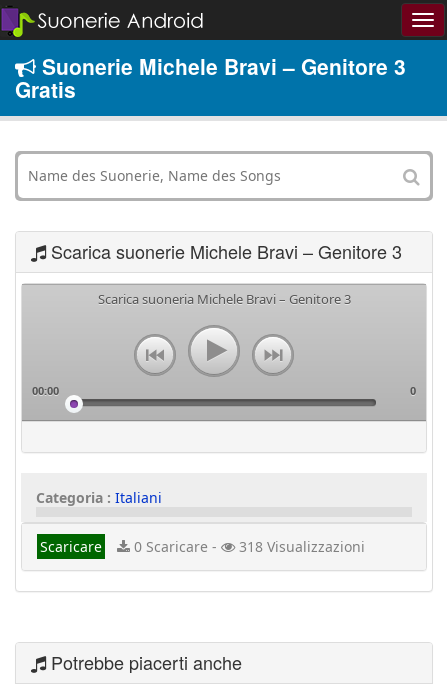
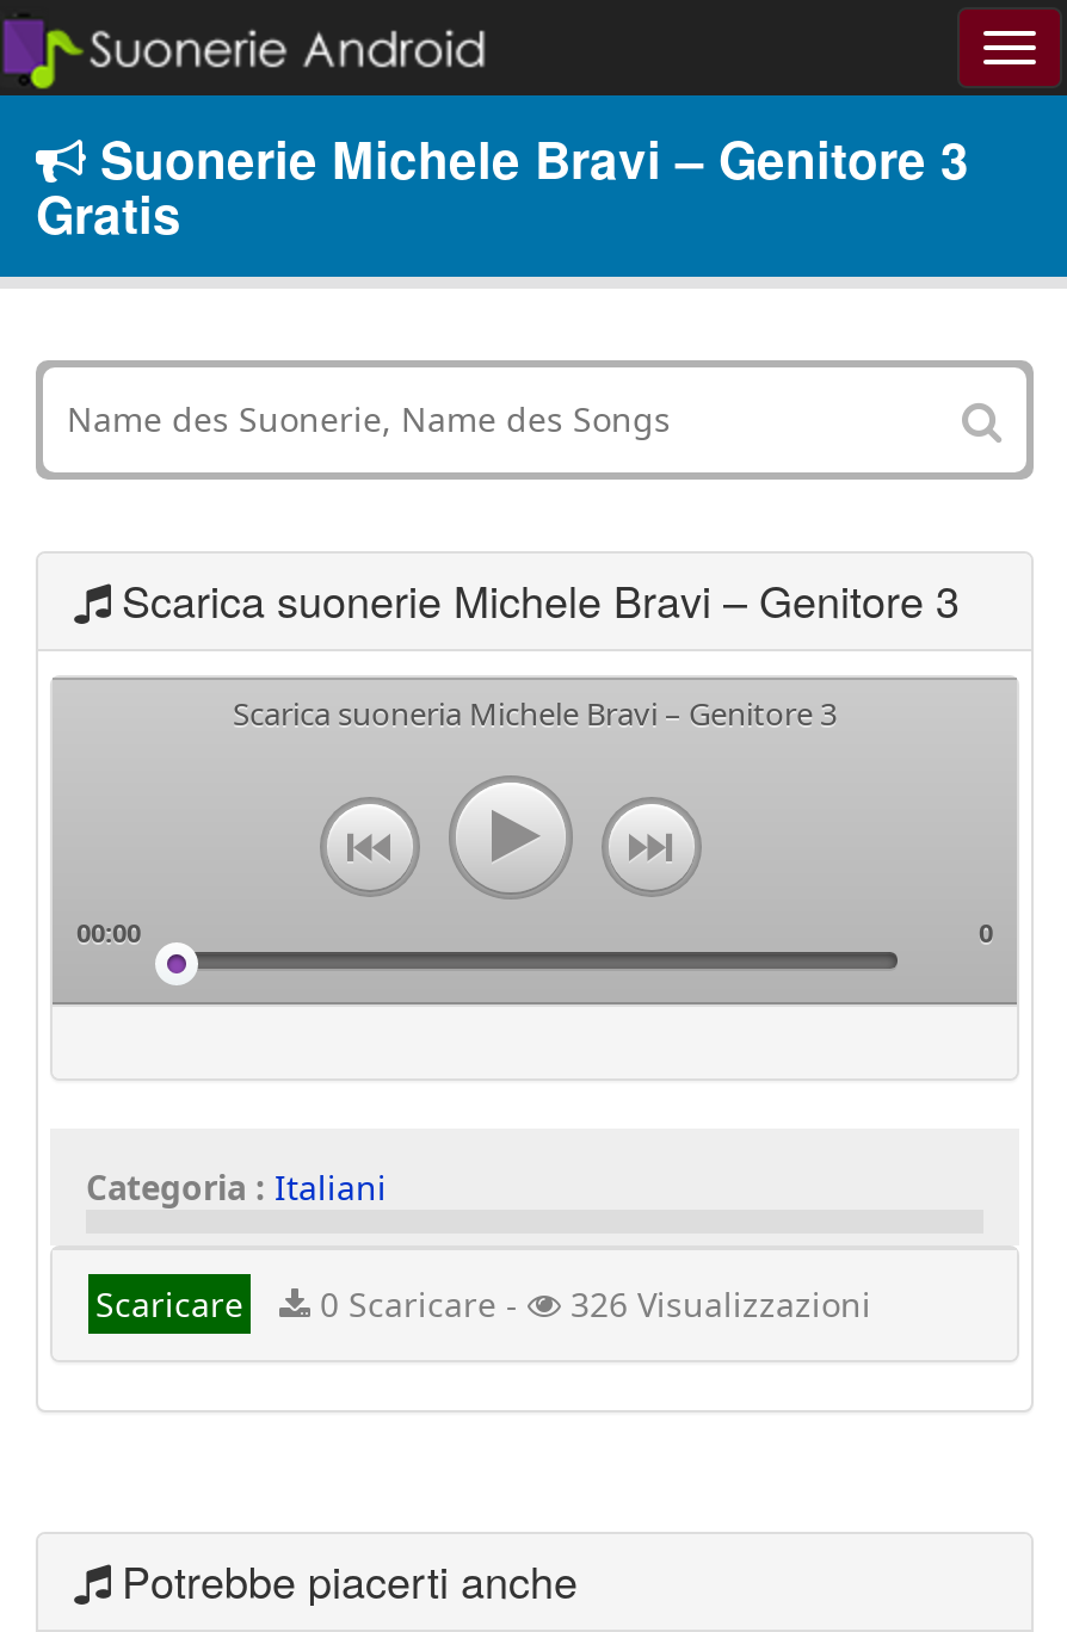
[235,537,365,556] 318 Visualizzazioni -> [561,1281,871,1327] 326 Visualizzazioni

